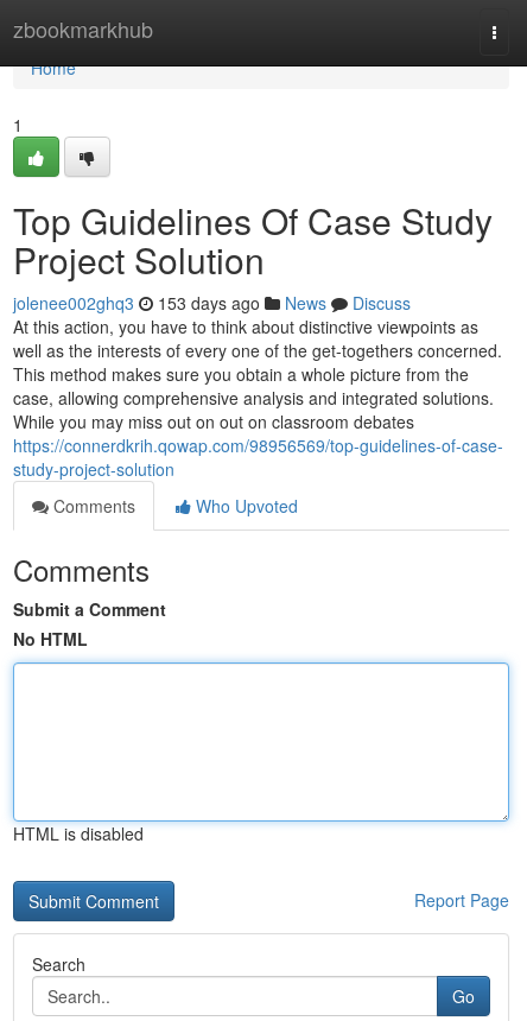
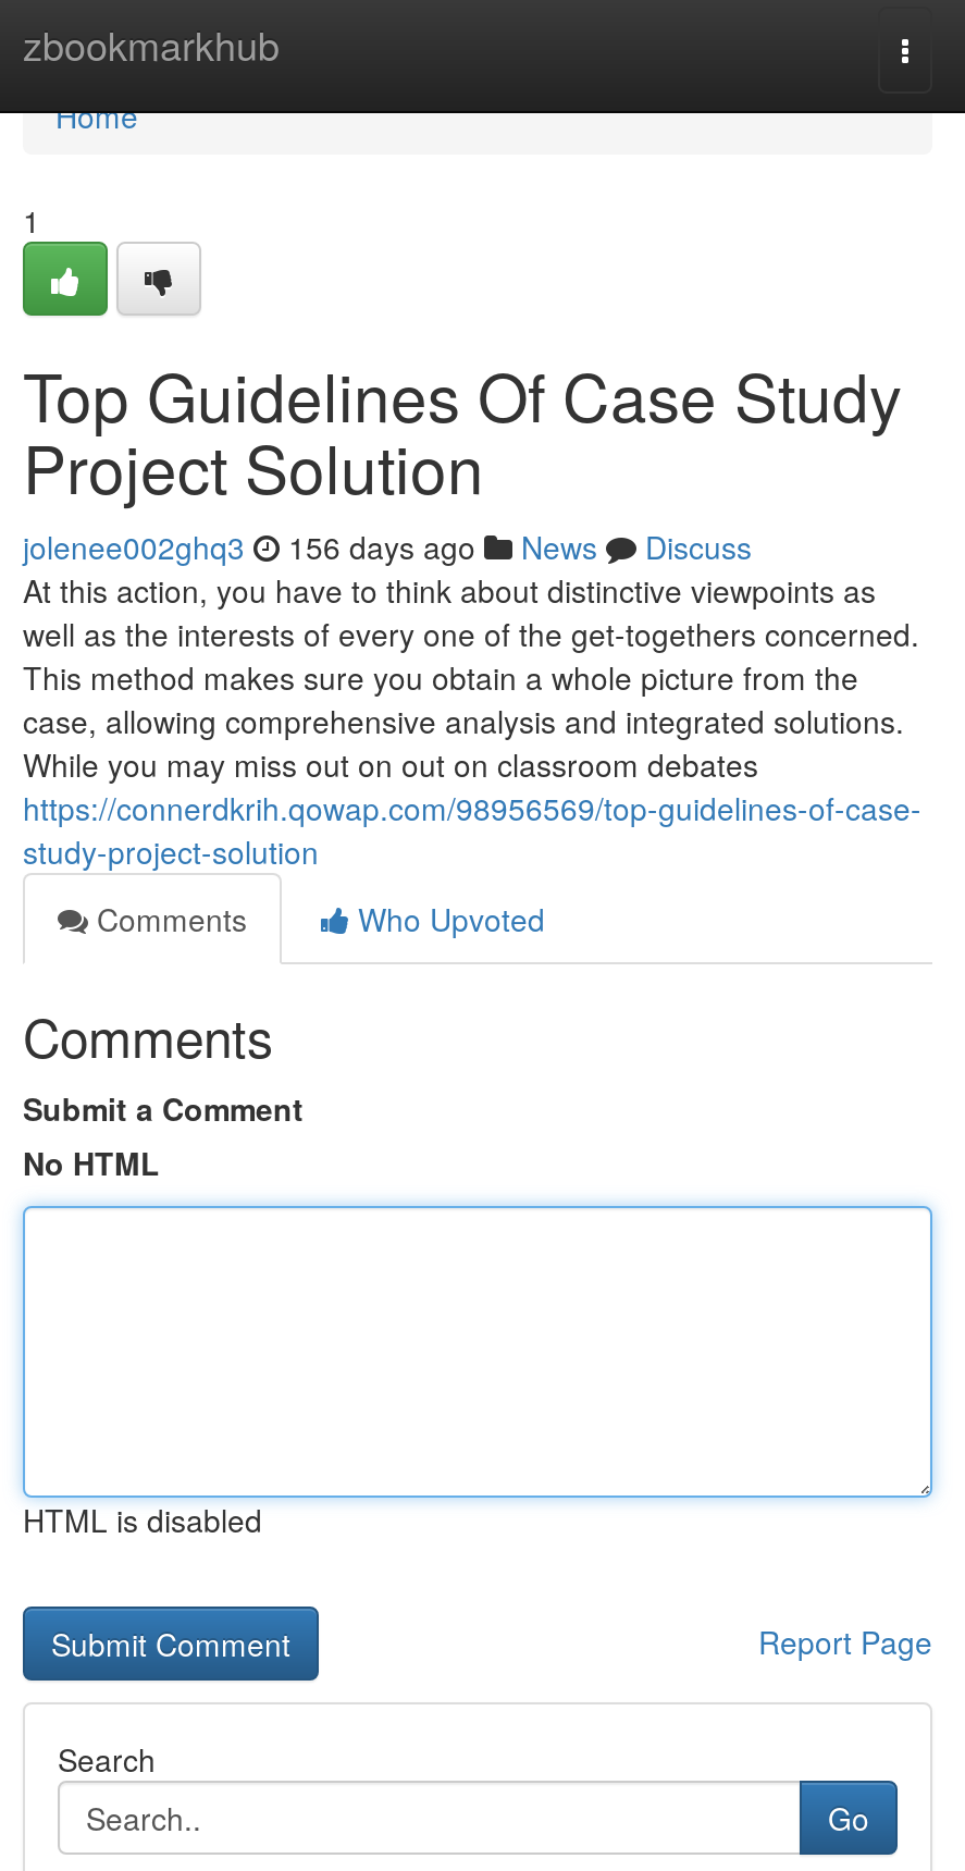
[13,291,411,315] jolenee002ghq3 153 days ago News Discuss -> [23,525,752,568] jolenee002ghq3 156 days ago News Discuss

